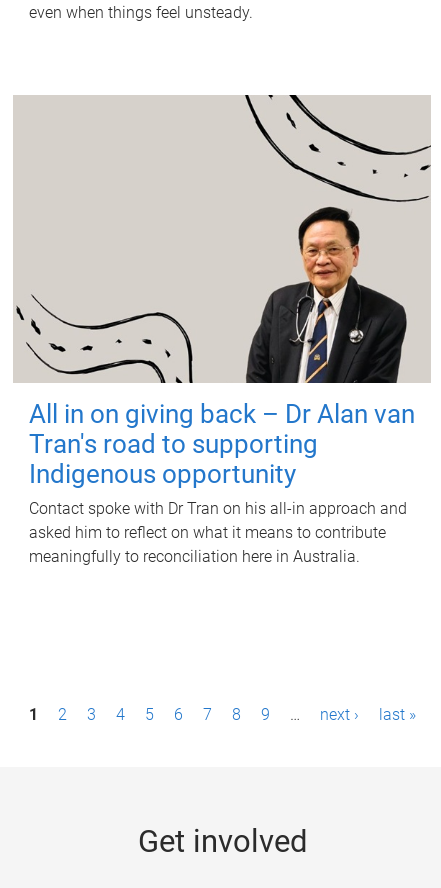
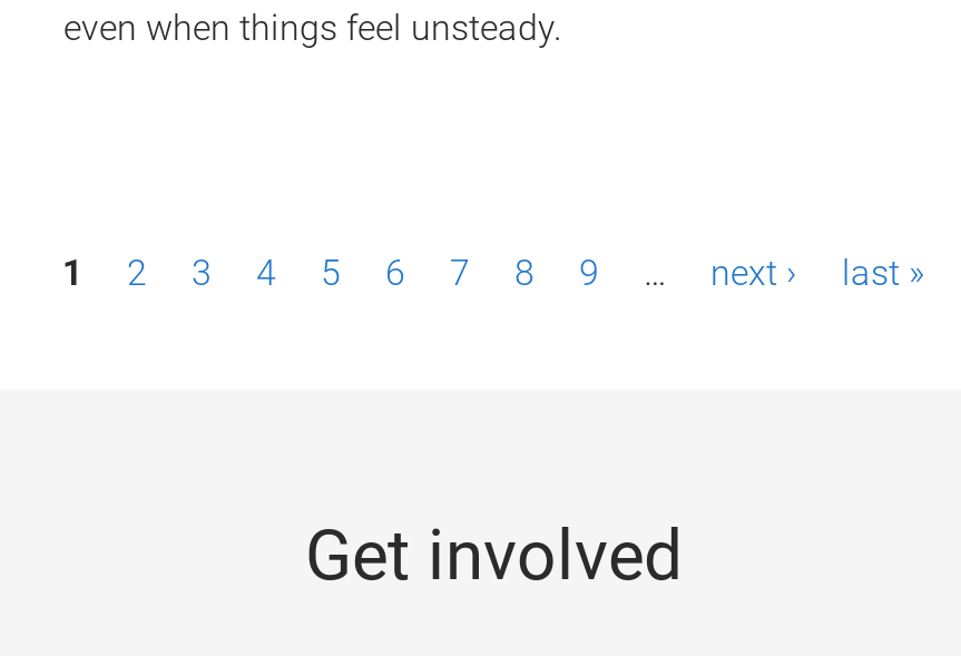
[13,94,432,566] [image] | All in on giving back – Dr Alan van | Tran's road to supporting | Indigenous opportunity | Contact spoke with Dr Tran on his all-in approach and | asked him to reflect on what it means to contribute | meaningfully to reconciliation here in Australia. -> none

